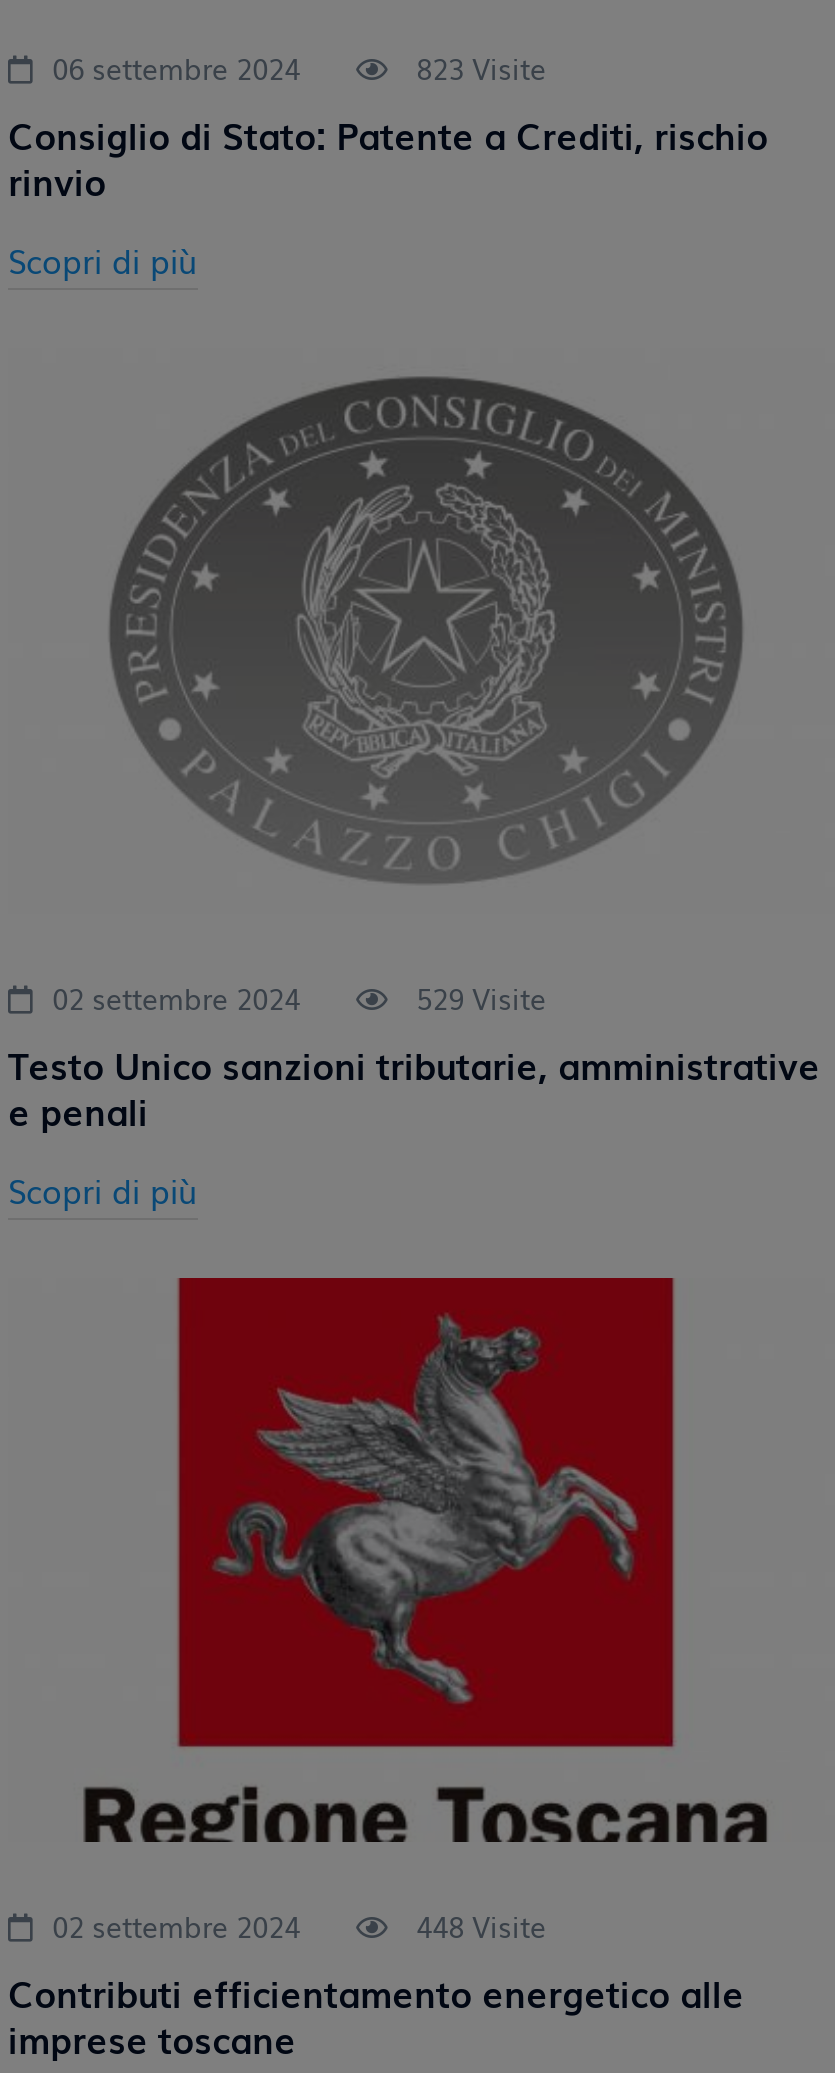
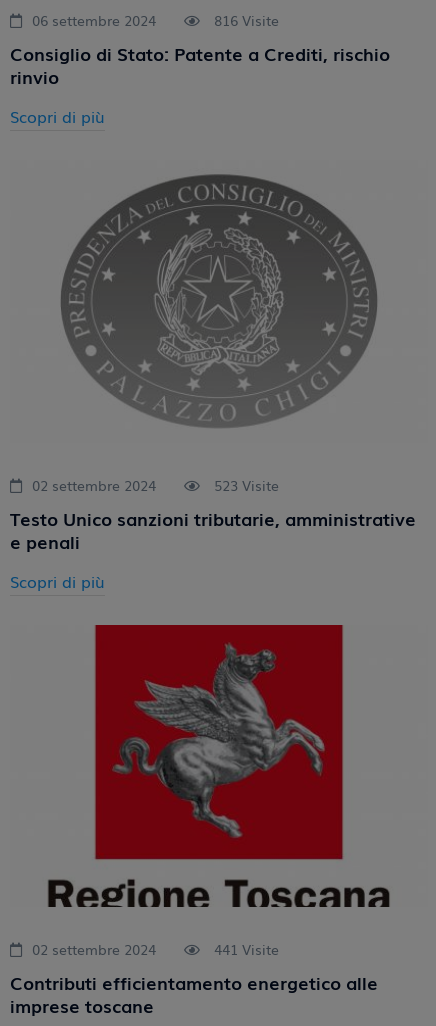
[408,49,546,89] 823 Visite -> [210,10,279,30] 816 Visite
[408,977,546,1017] 529 Visite -> [210,475,279,495] 523 Visite
[408,1906,546,1946] 448 Visite -> [210,939,279,959] 441 Visite

